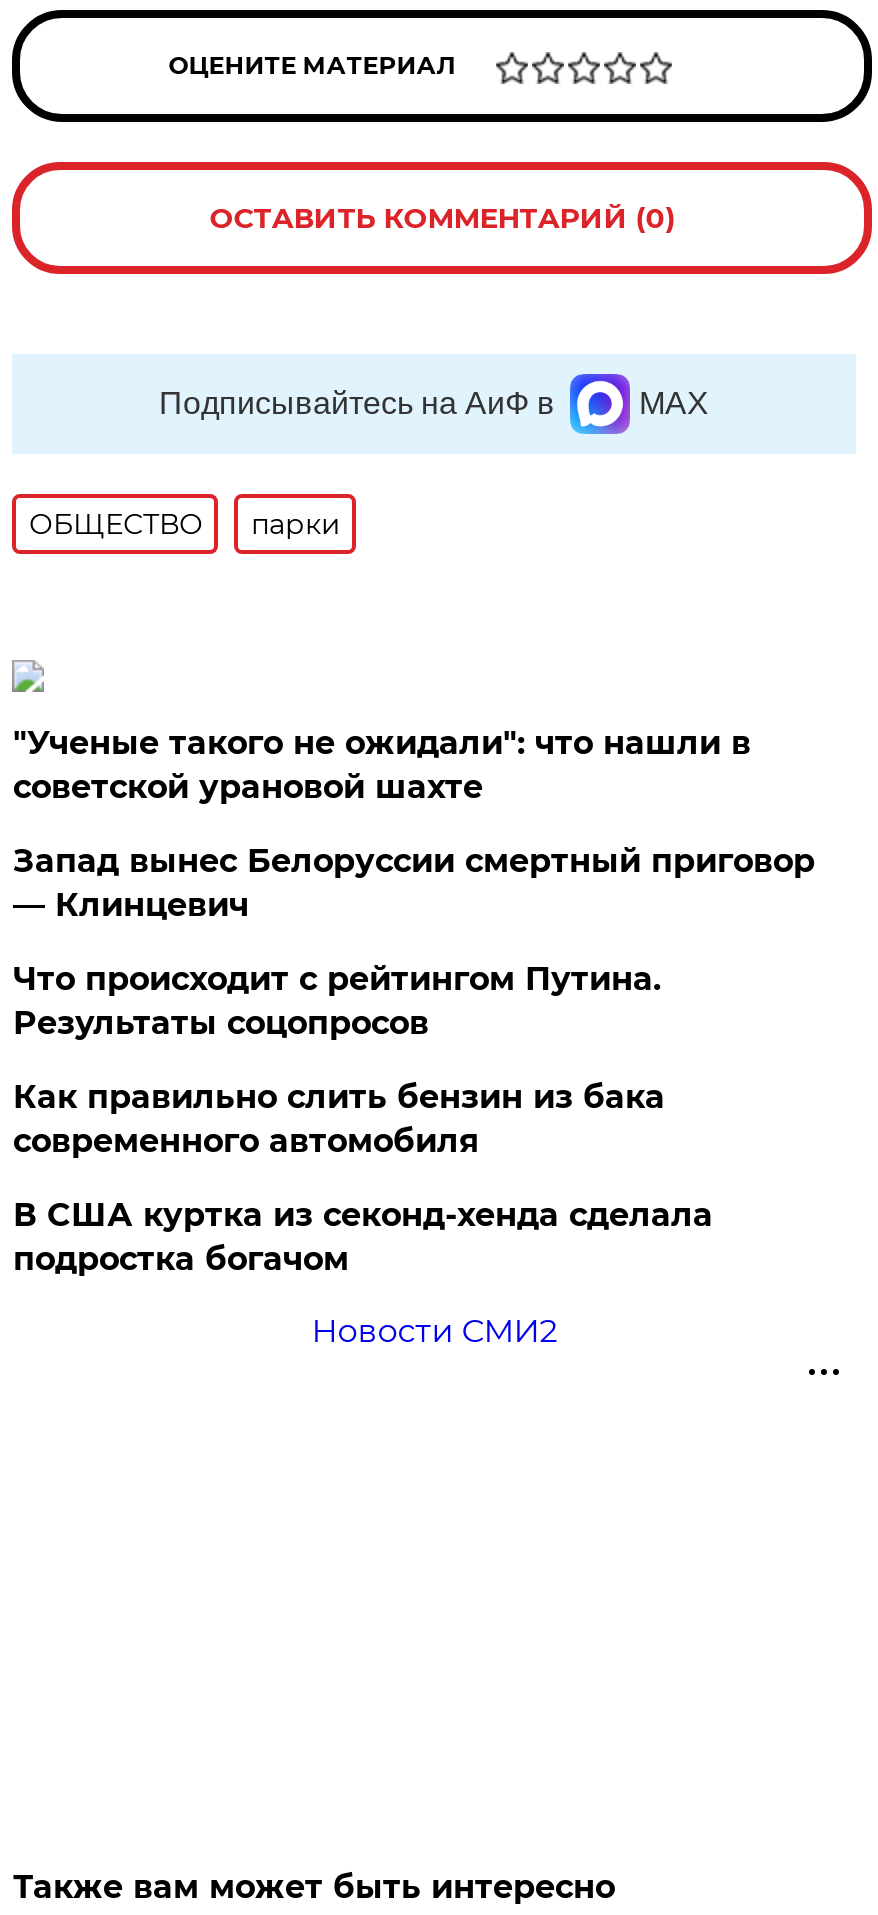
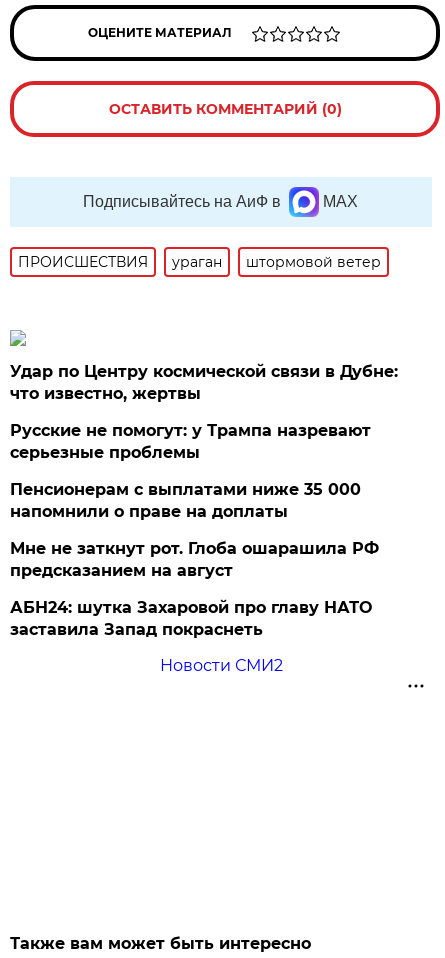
[29,506,341,542] ОБЩЕСТВО | парки -> [18,253,381,271] ПРОИСШЕСТВИЯ | ураган | штормовой ветер
[13,724,751,806] "Ученые такого не ожидали": что нашли в | советской урановой шахте -> [10,362,398,403] Удар по Центру космической связи в Дубне: | что известно, жертвы
[13,842,815,924] Запад вынес Белоруссии смертный приговор | — Клинцевич -> [10,421,371,462] Русские не помогут: у Трампа назревают | серьезные проблемы
[13,960,661,1042] Что происходит с рейтингом Путина. | Результаты соцопросов -> [10,480,361,521] Пенсионерам с выплатами ниже 35 000 | напомнили о праве на доплаты
[13,1078,665,1160] Как правильно слить бензин из бака | современного автомобиля -> [10,539,379,580] Мне не заткнут рот. Глоба ошарашила РФ | предсказанием на август
[13,1196,713,1278] В США куртка из секонд-хенда сделала | подростка богачом -> [10,598,372,639] АБН24: шутка Захаровой про главу НАТО | заставила Запад покраснеть

